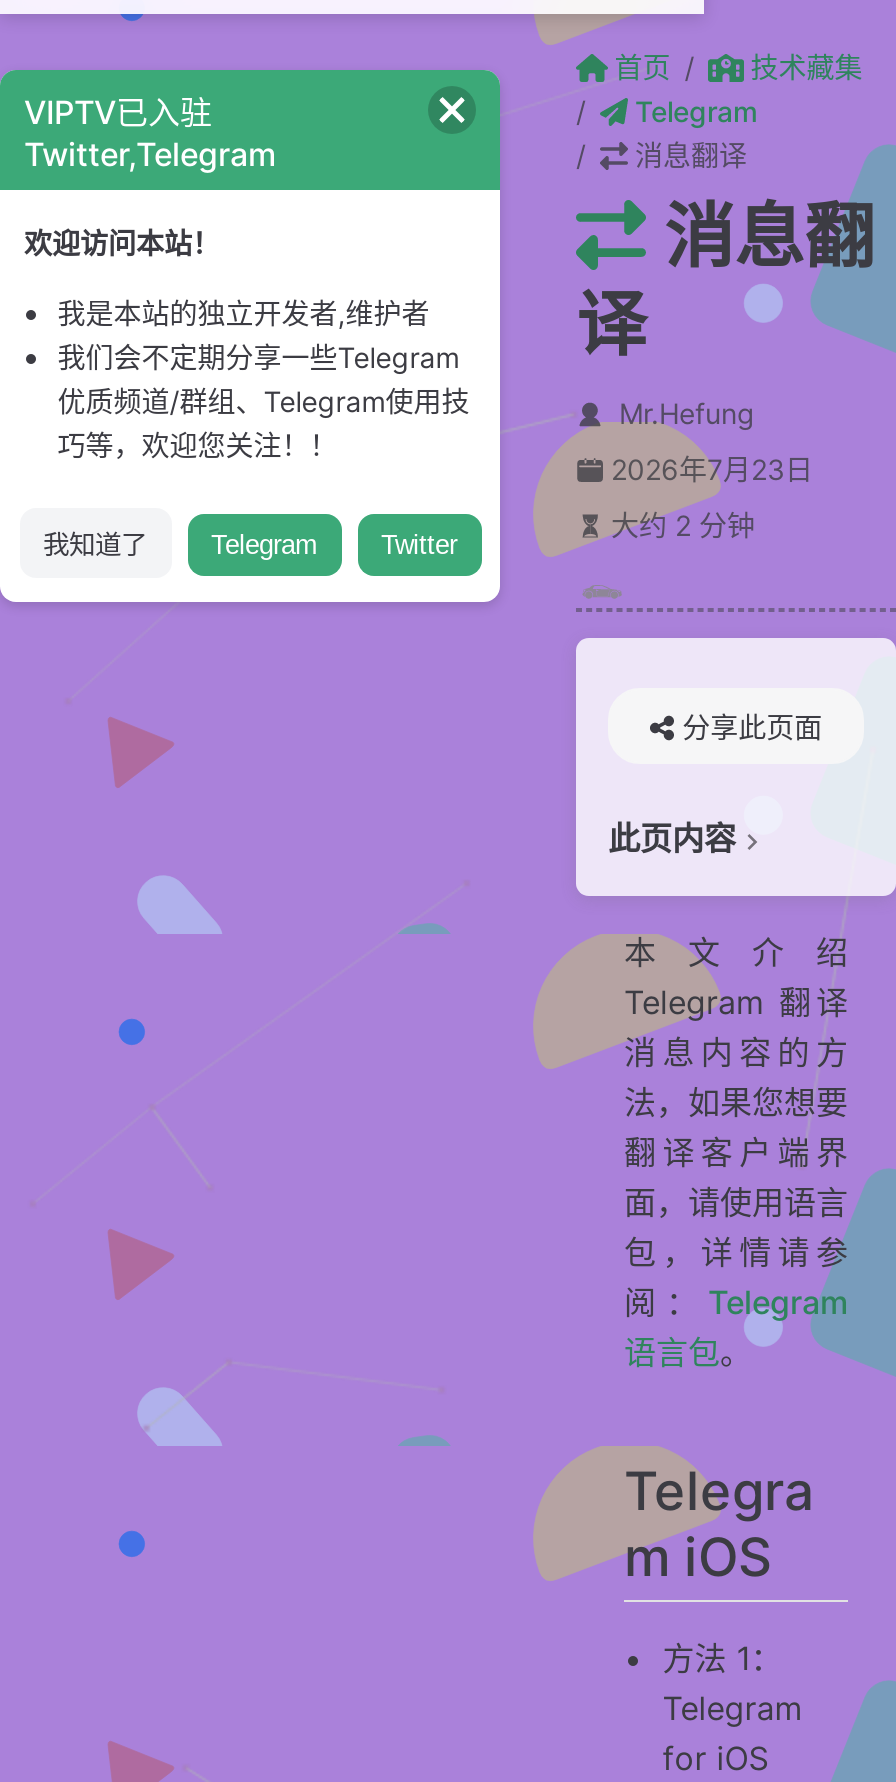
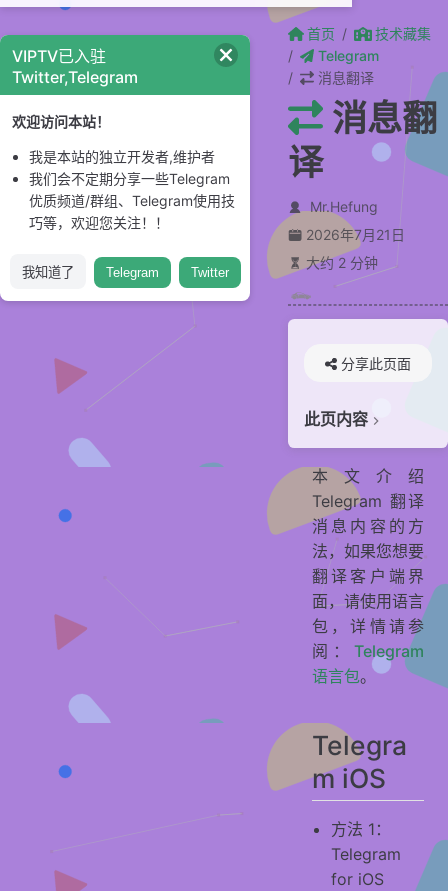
[611,452,813,486] 2026年7月23日 -> [305,226,404,243] 2026年7月21日

